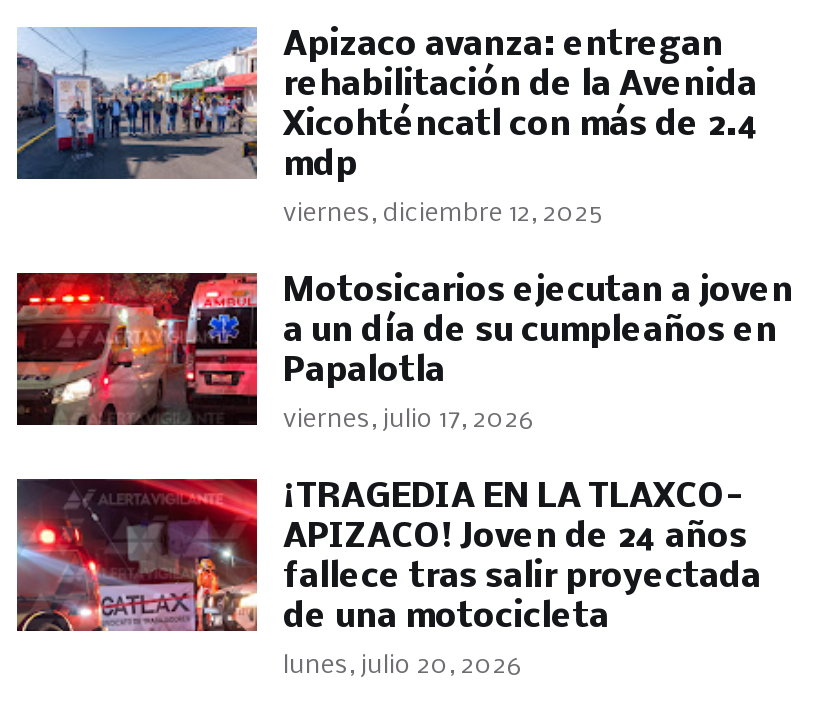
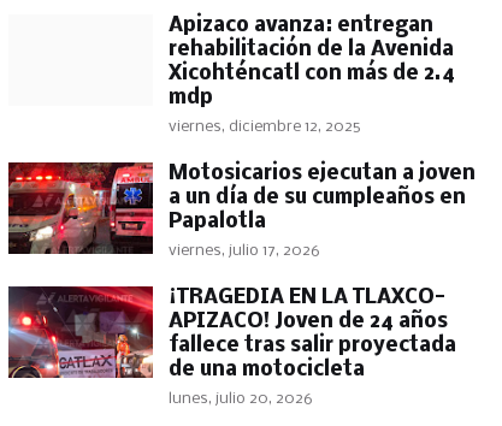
[15,25,259,181] [image] -> none

